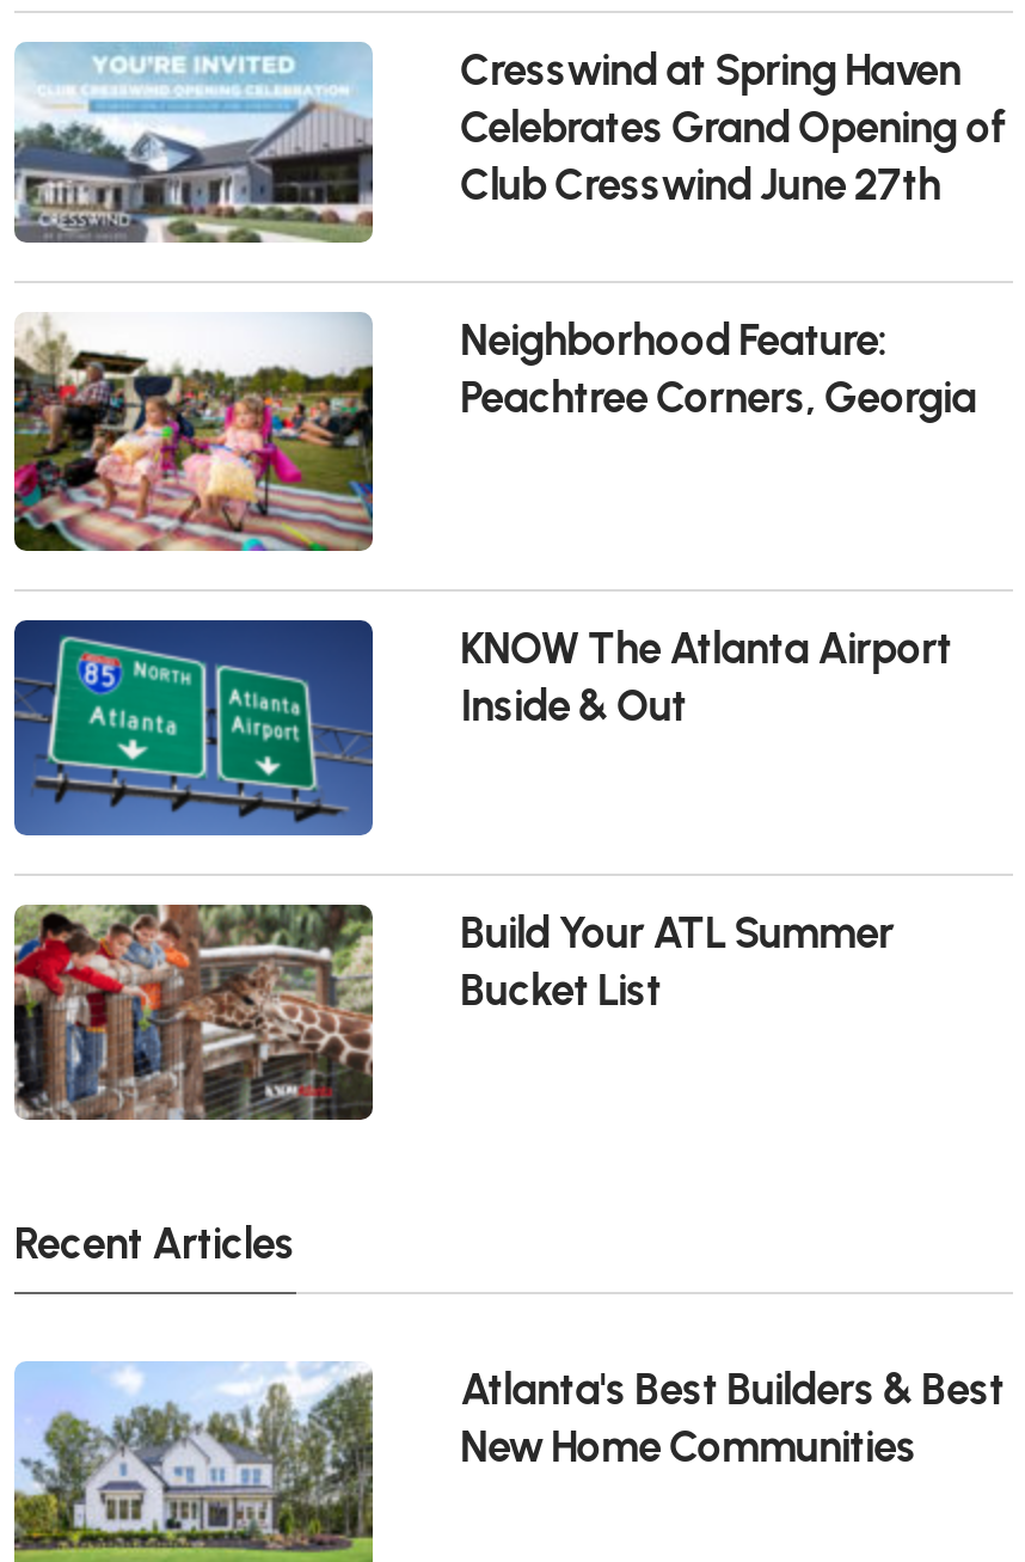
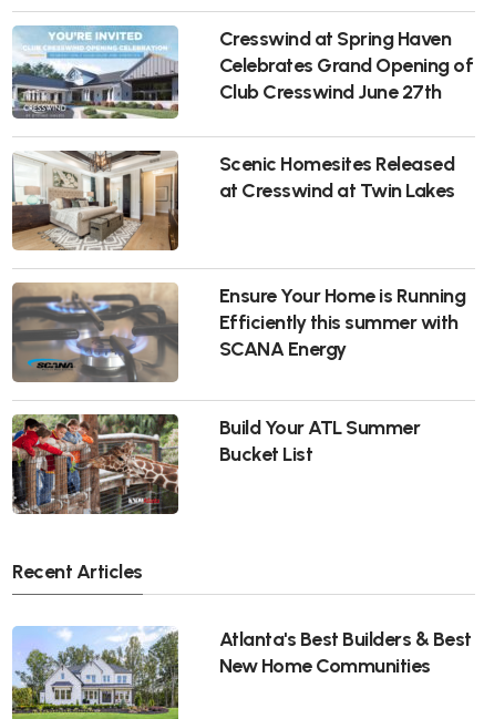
[12,312,976,553] [image] | Neighborhood Feature: | Peachtree Corners, Georgia -> [11,150,455,251] [image] | Scenic Homesites Released | at Cresswind at Twin Lakes
[12,618,953,838] [image] | KNOW The Atlanta Airport | Inside & Out -> [11,281,465,383] [image] | Ensure Your Home is Running | Efficiently this summer with | SCANA Energy

